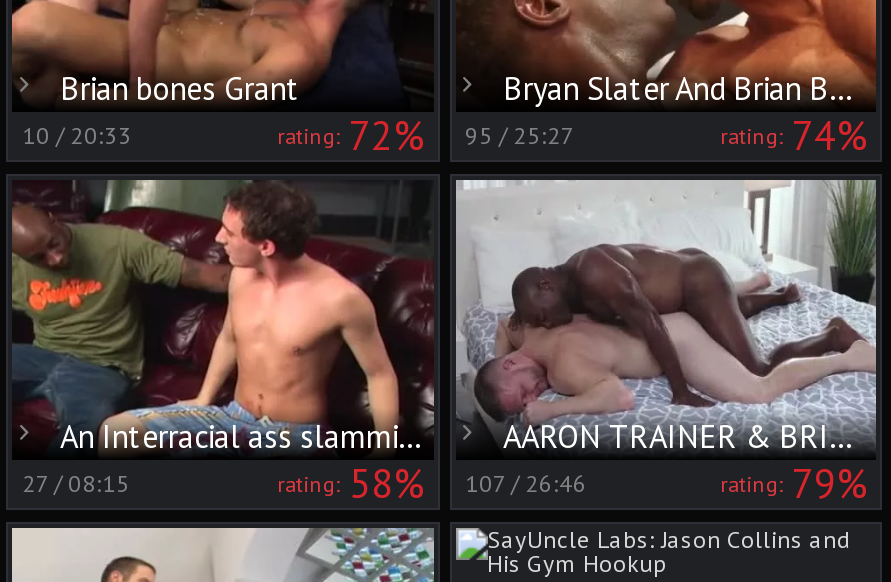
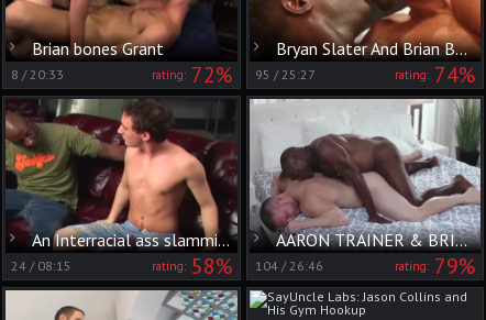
[22,120,132,150] 10 / 20:33 -> [11,66,64,82] 8 / 20:33
[22,469,130,499] 27 / 08:15 -> [11,258,71,274] 24 / 08:15
[277,459,587,511] rating: 58% 107 / 26:46 -> [151,252,323,281] rating: 58% 104 / 26:46

